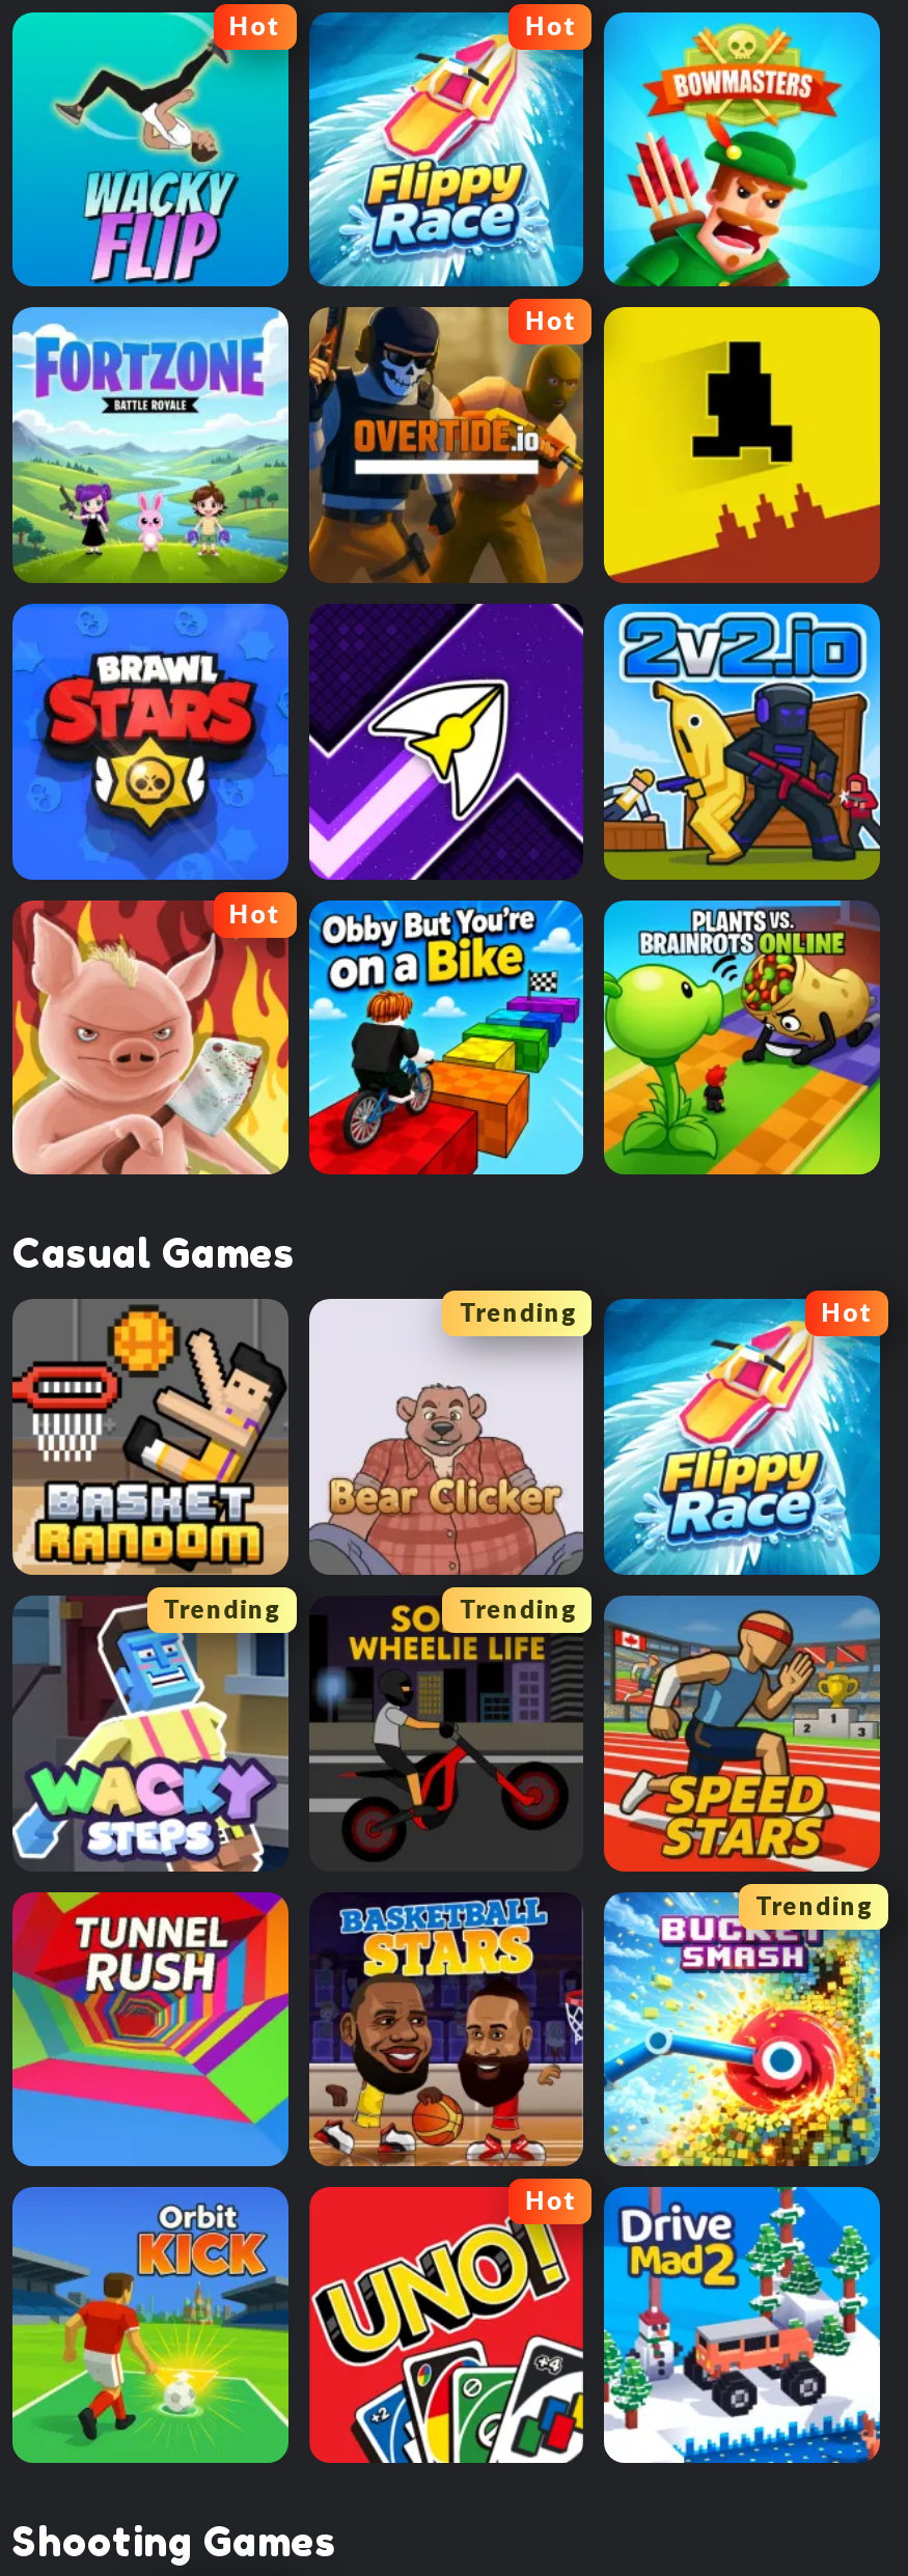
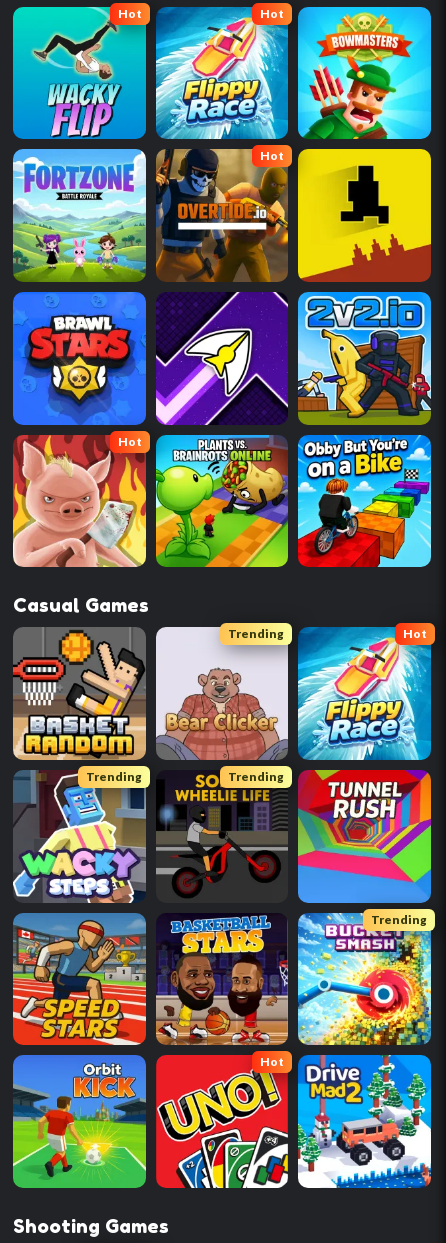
[307,898,585,1176] [image] -> [155,435,289,568] [image]
[602,901,882,1176] [image] -> [297,434,432,568] [image]
moved [602,1594,882,1874] -> [12,912,147,1046]: [image]
moved [10,1890,291,2168] -> [297,769,432,904]: [image]

